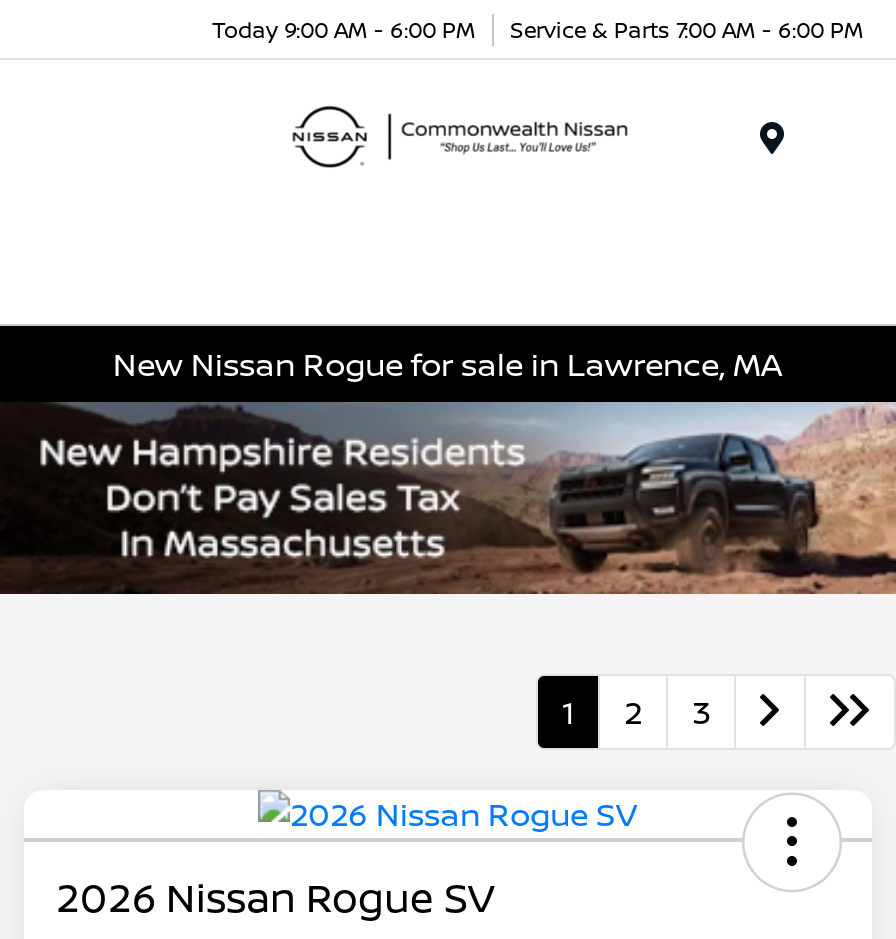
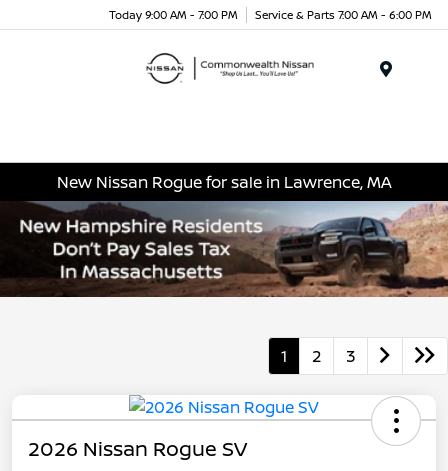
[212,13,864,43] Today 9:00 AM - 6:00 PM Service & Parts 7:00 AM - 6:00 PM -> [109,6,432,21] Today 9:00 AM - 7:00 PM Service & Parts 7:00 AM - 6:00 PM

